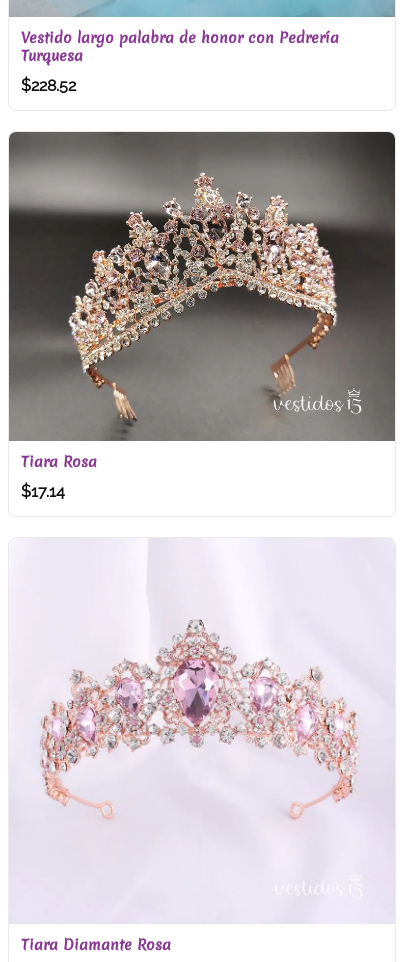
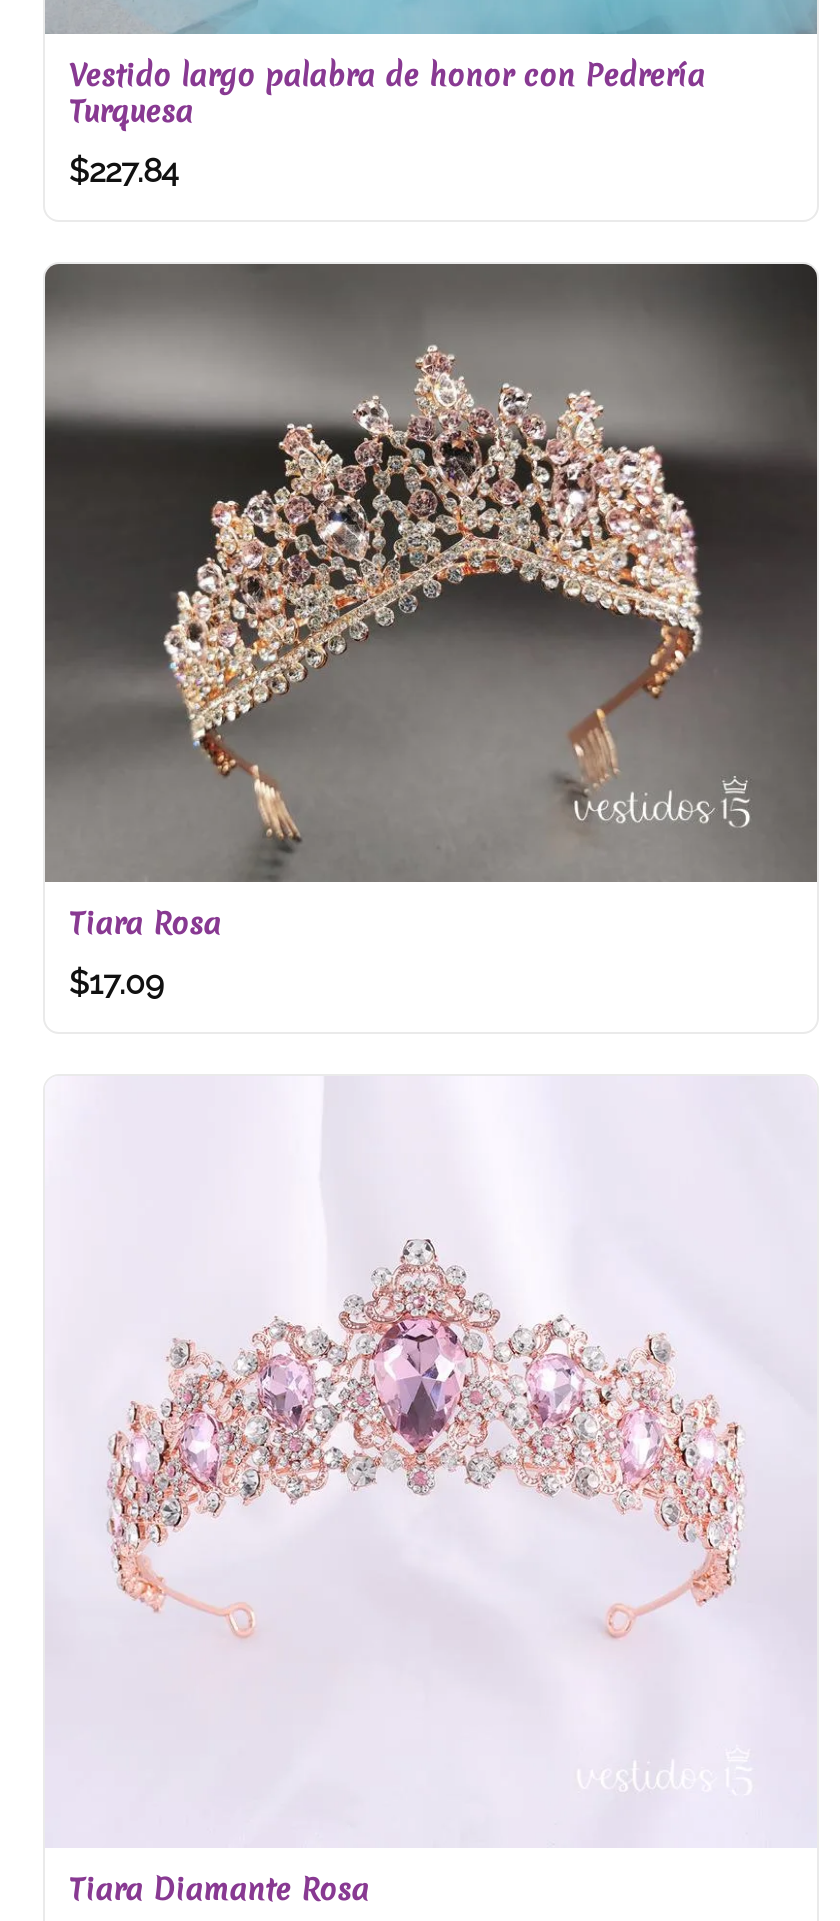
[21,76,76,95] $228.52 -> [69,152,179,190] $227.84
[21,482,65,501] $17.14 -> [69,963,163,1001] $17.09

